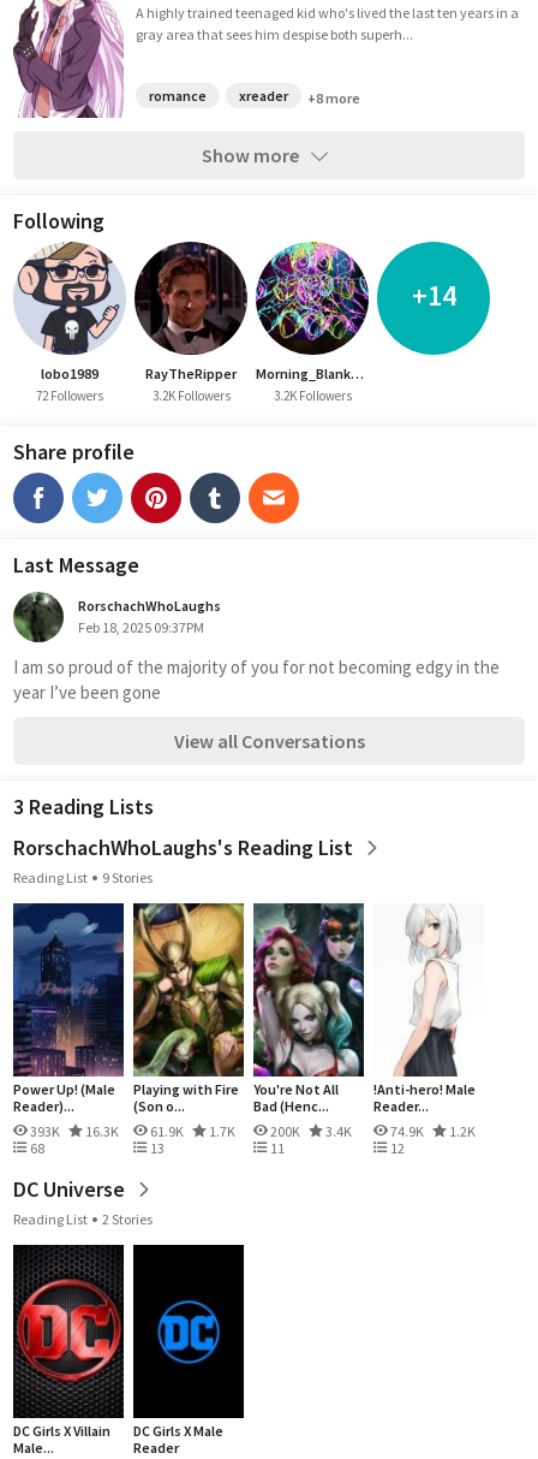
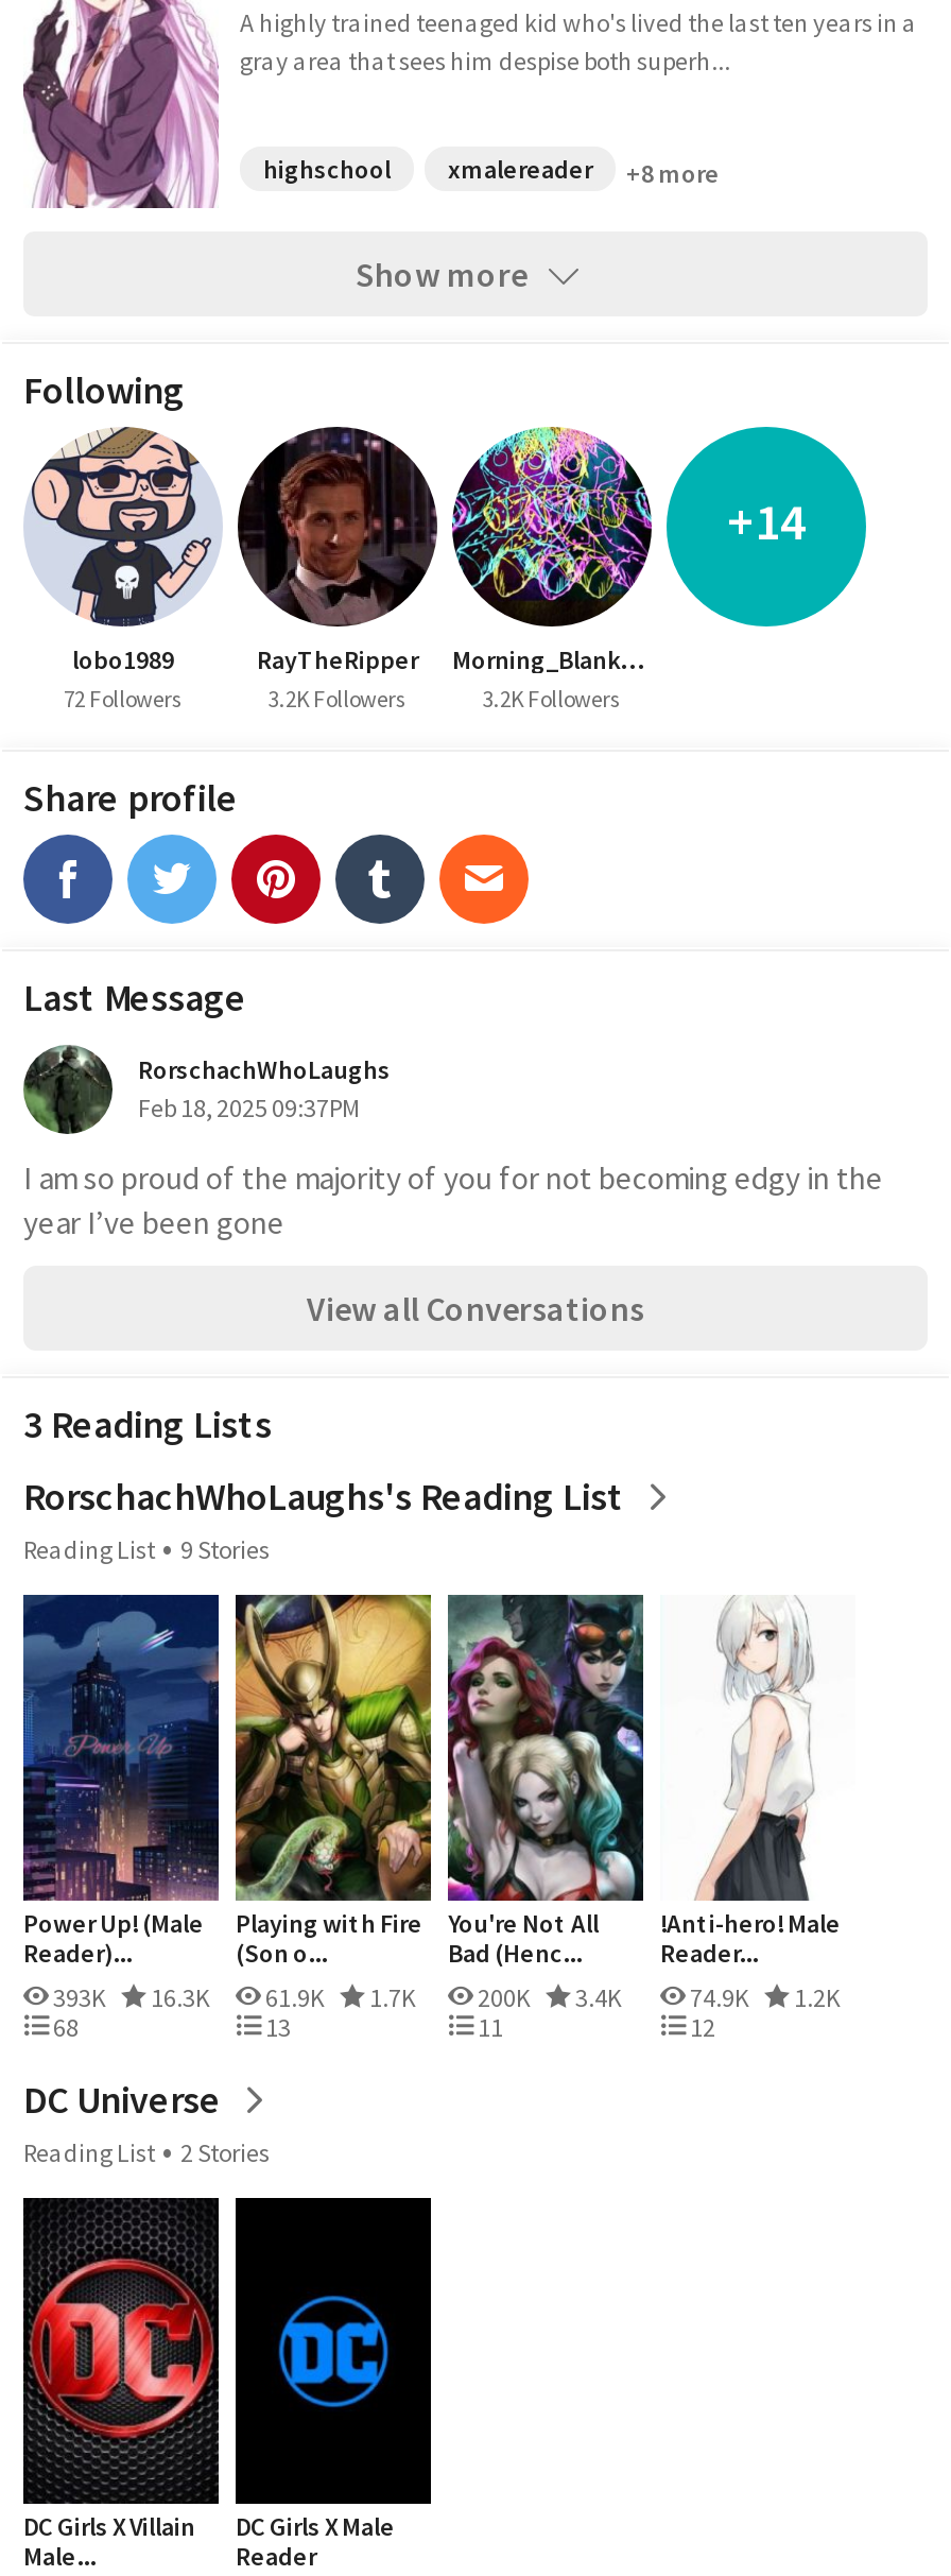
[149,87,288,105] romance | xreader -> [263,153,592,185] highschool | xmalereader

